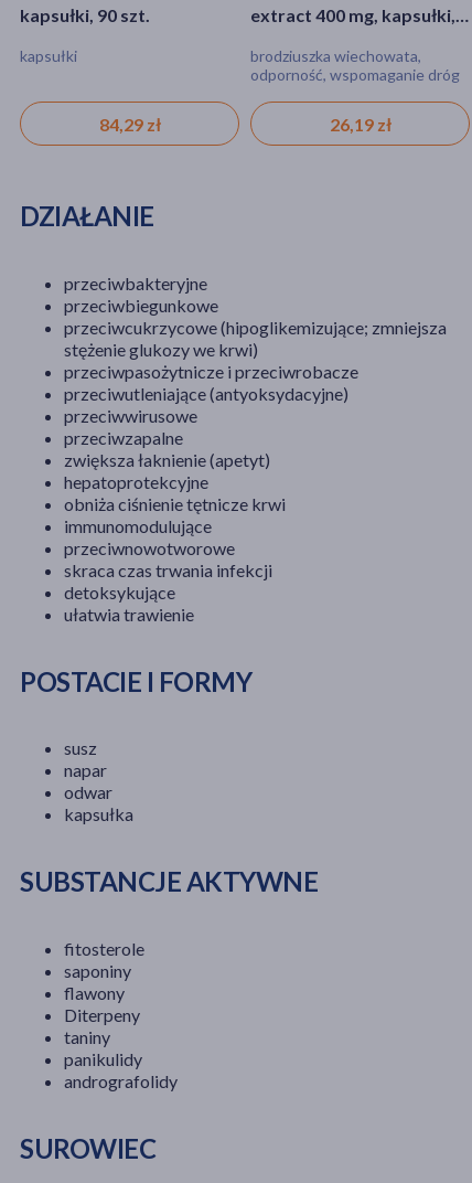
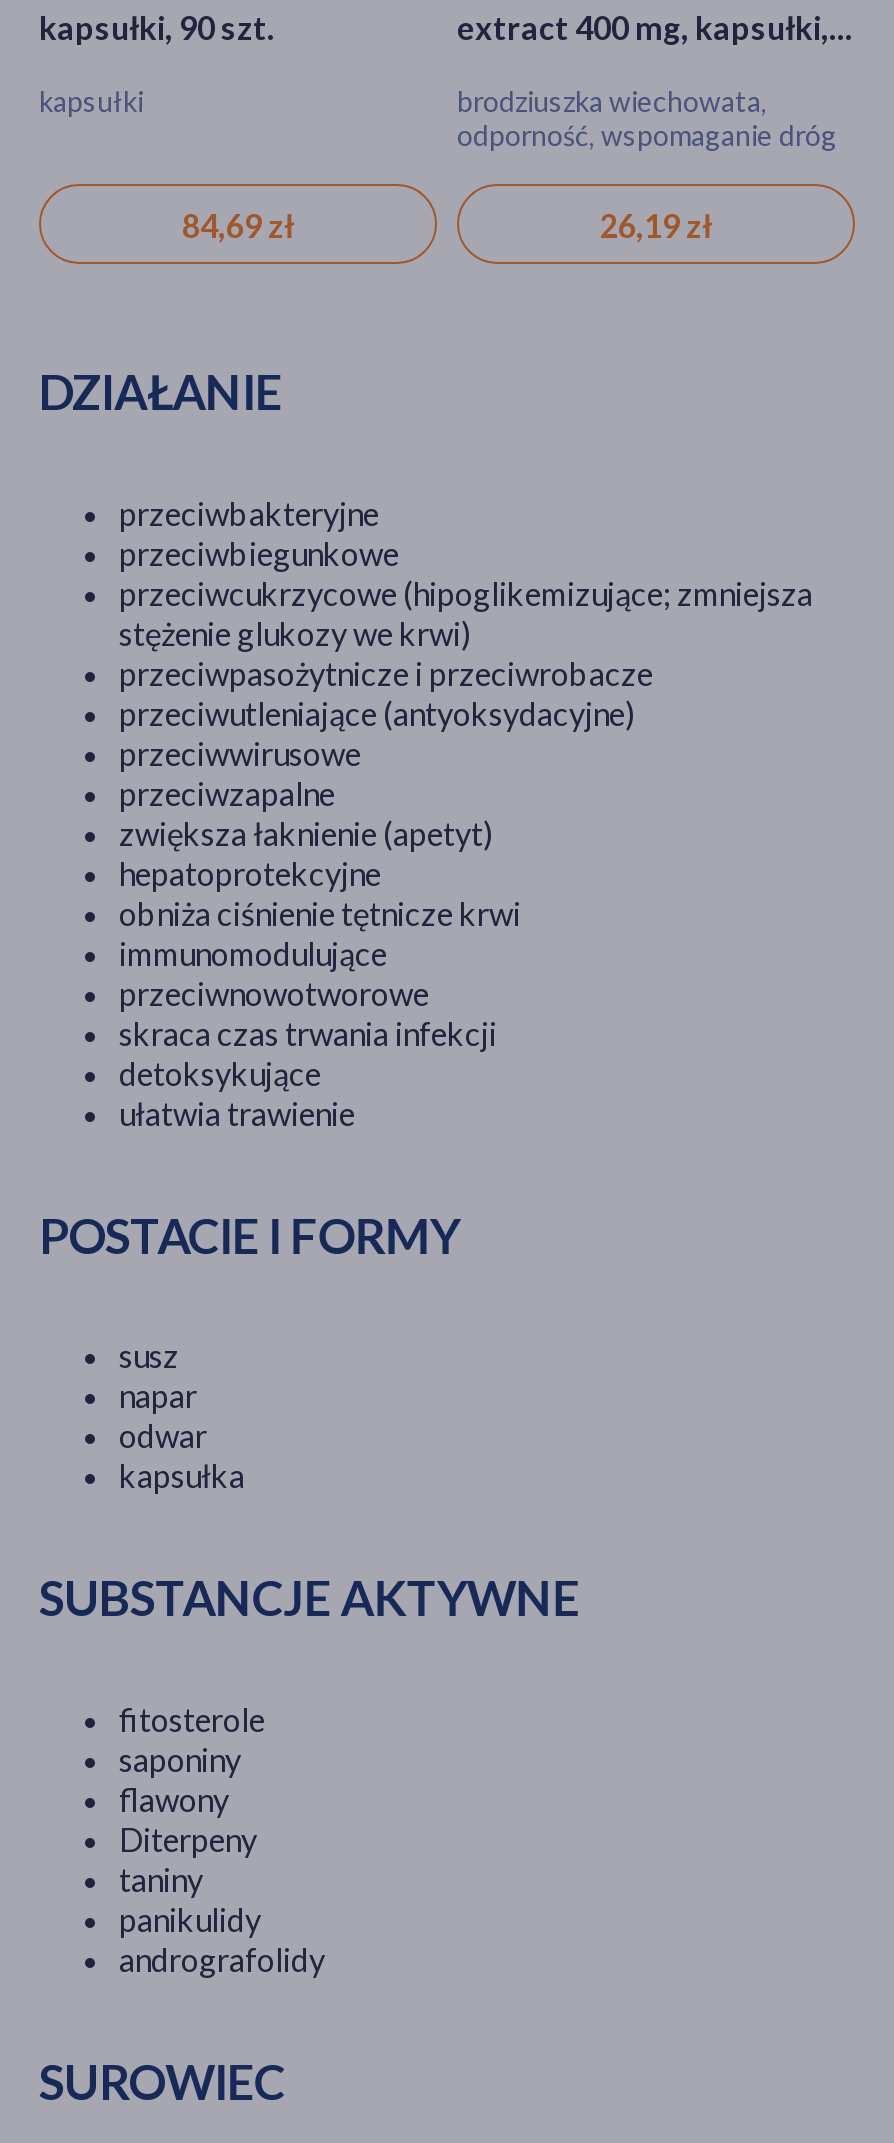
[99,113,160,134] 84,29 zł -> [182,206,294,244] 84,69 zł

